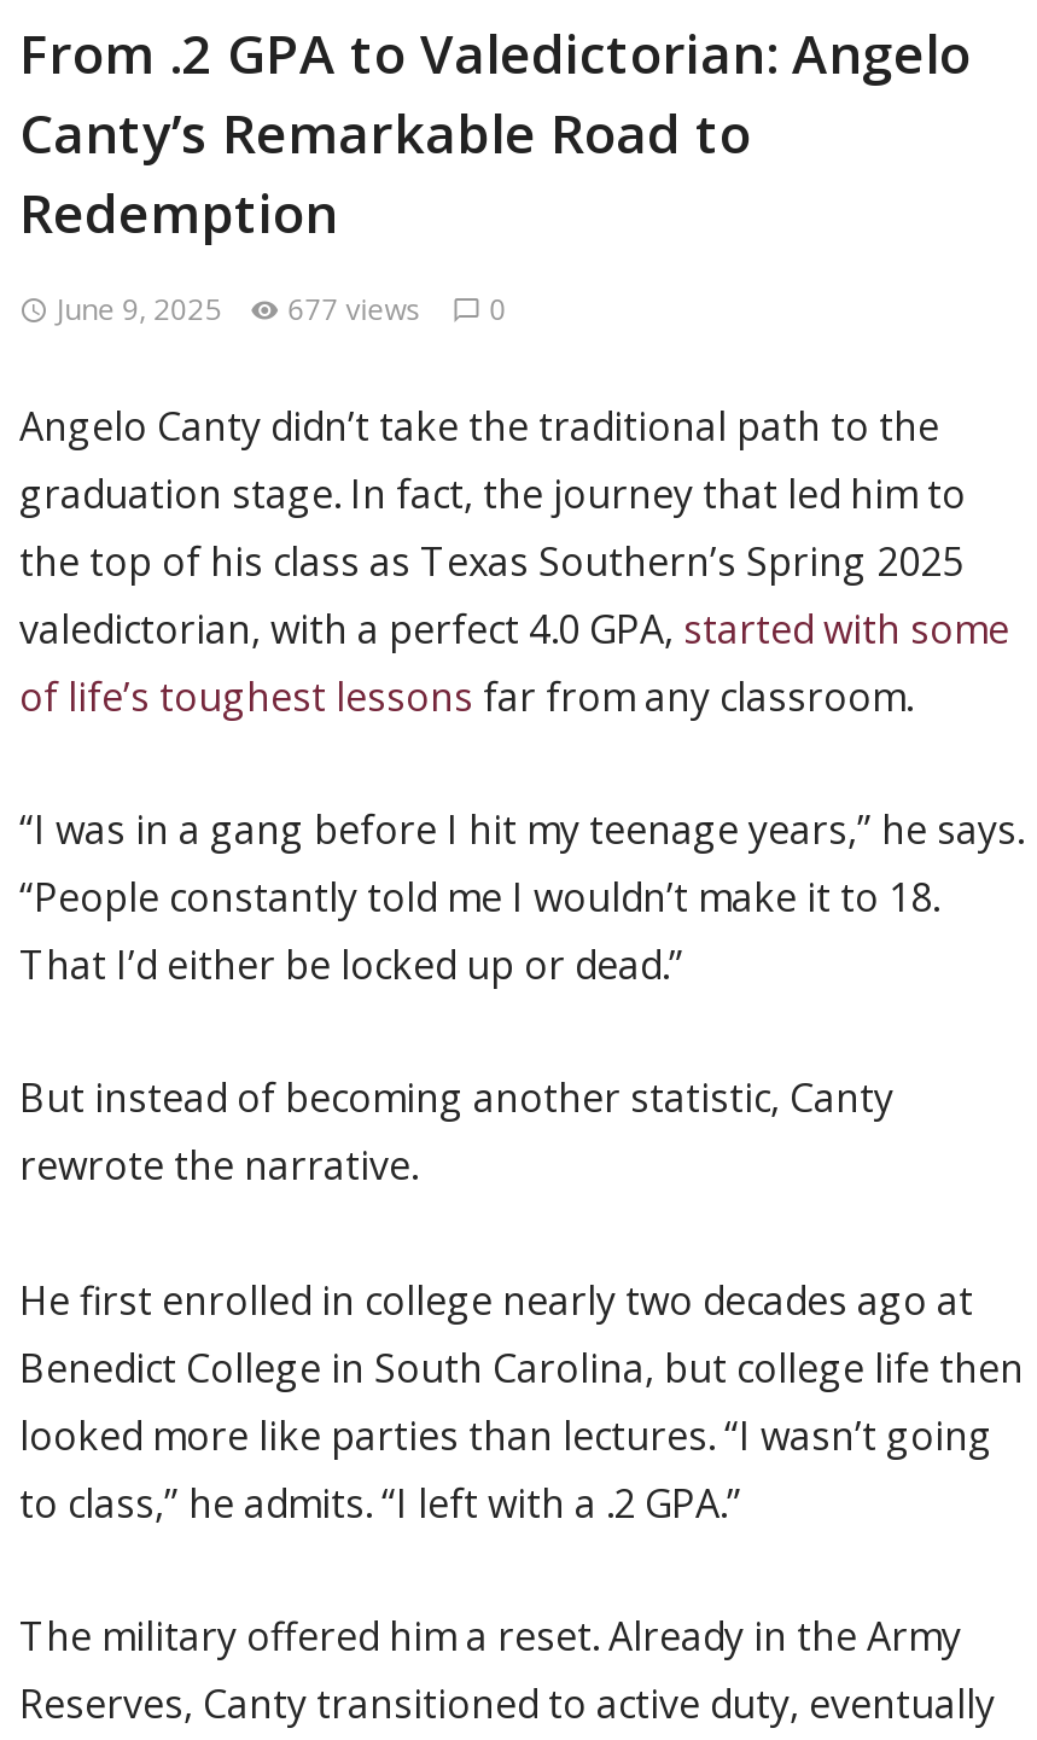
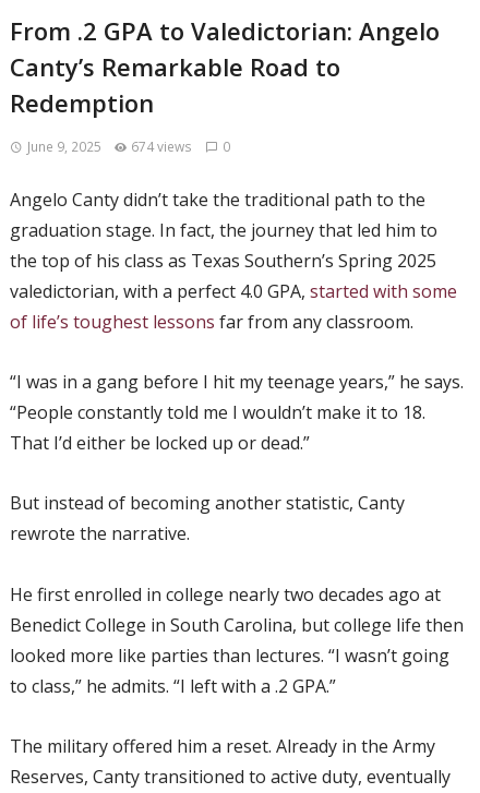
[57,289,507,330] June 9, 2025 677 views 0 -> [27,137,230,156] June 9, 2025 674 views 0

